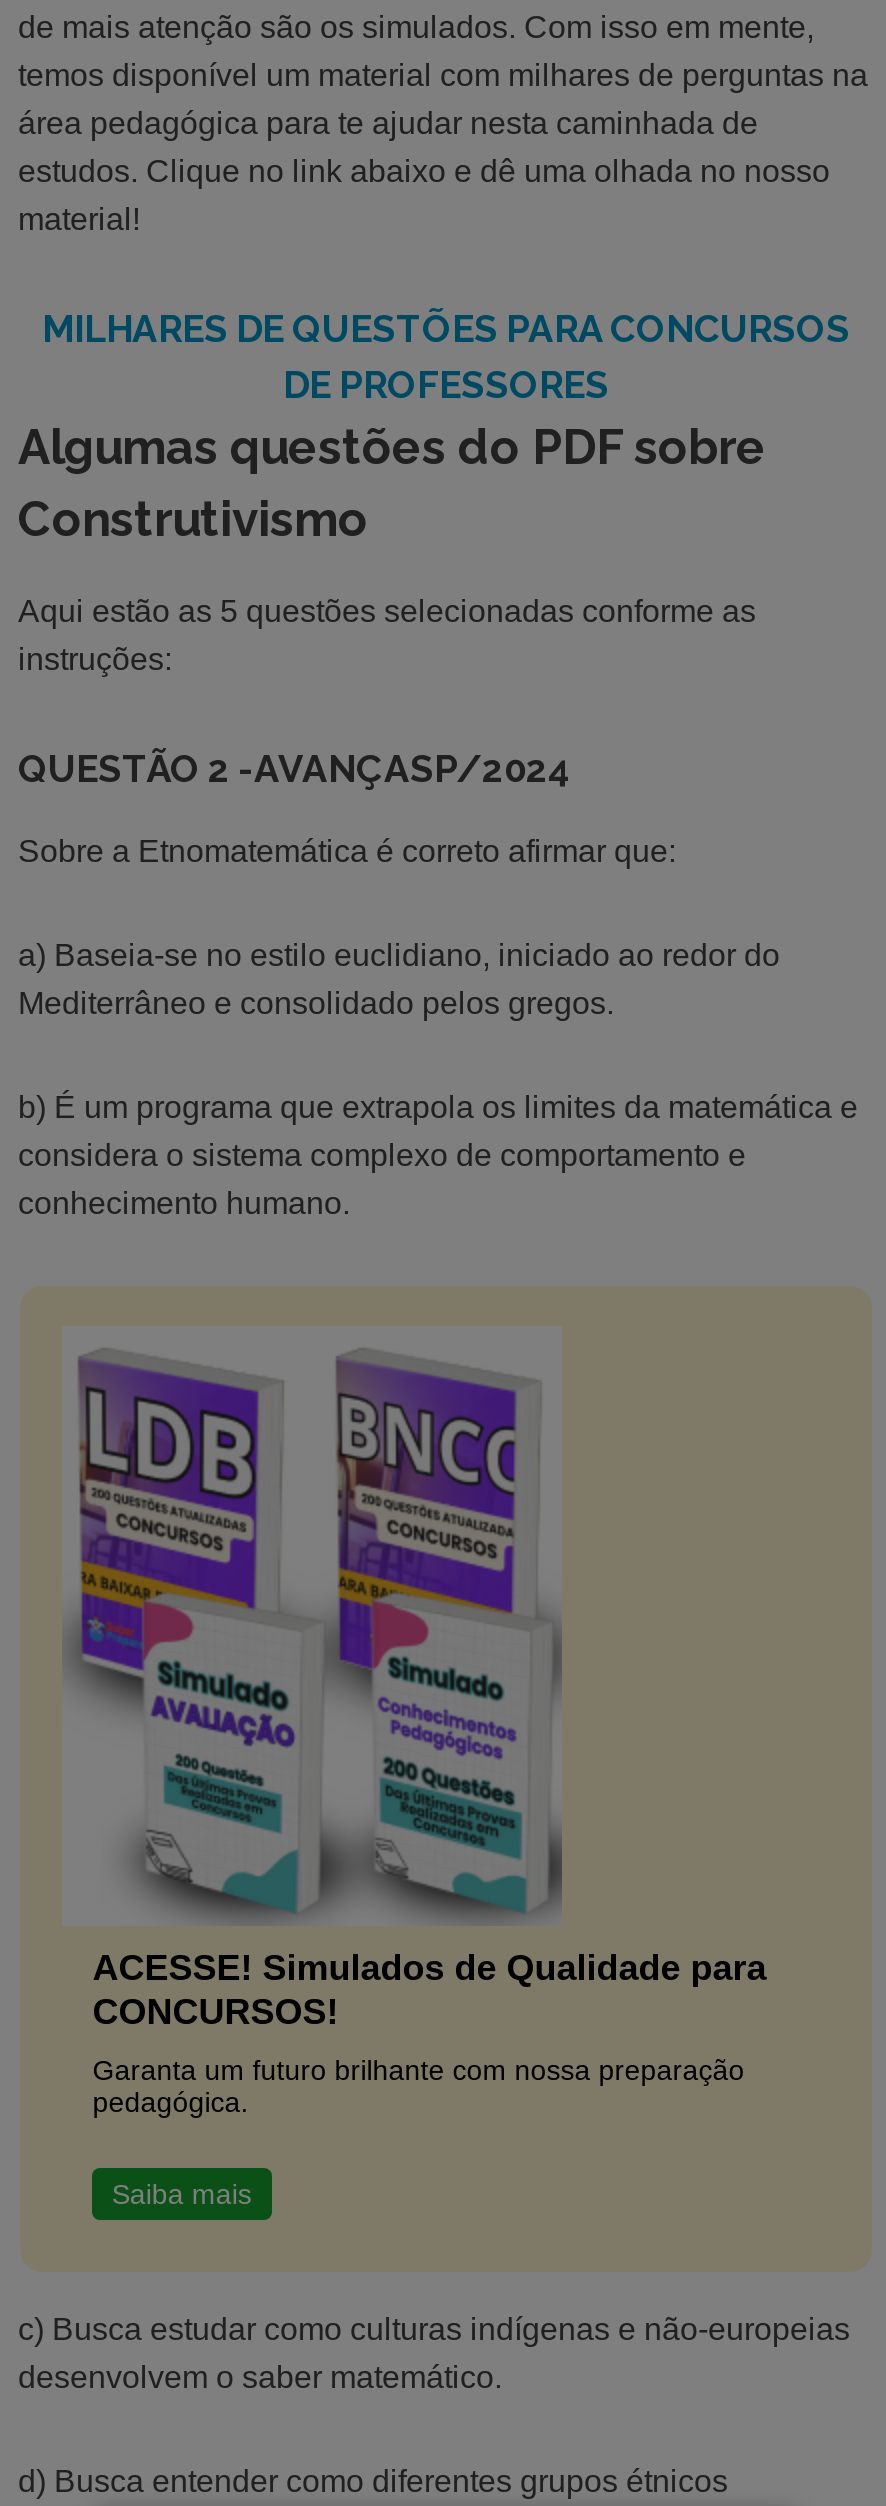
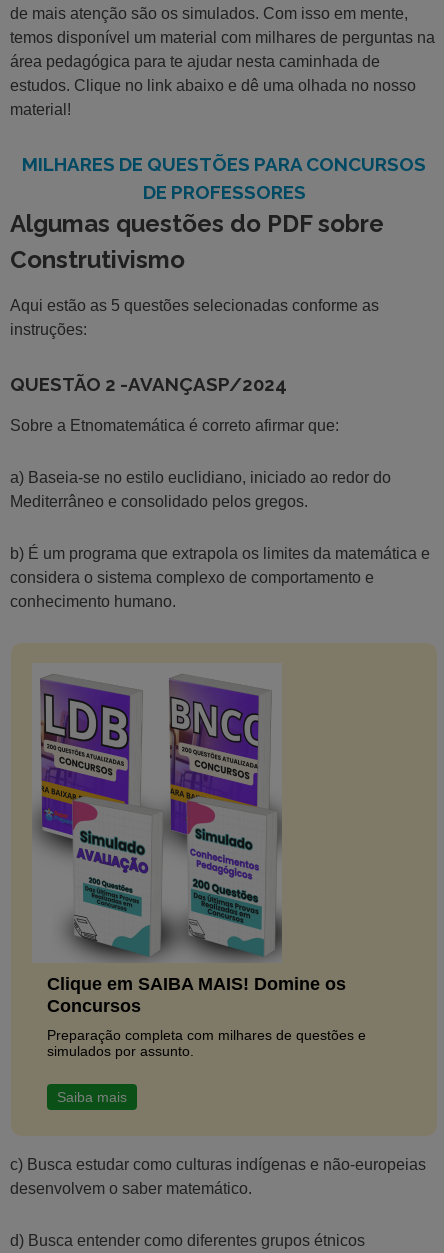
[92,1949,766,2033] ACESSE! Simulados de Qualidade para | CONCURSOS! -> [47,974,346,1016] Clique em SAIBA MAIS! Domine os | Concursos
[92,2055,744,2119] Garanta um futuro brilhante com nossa preparação | pedagógica. -> [47,1027,366,1059] Preparação completa com milhares de questões e | simulados por assunto.

